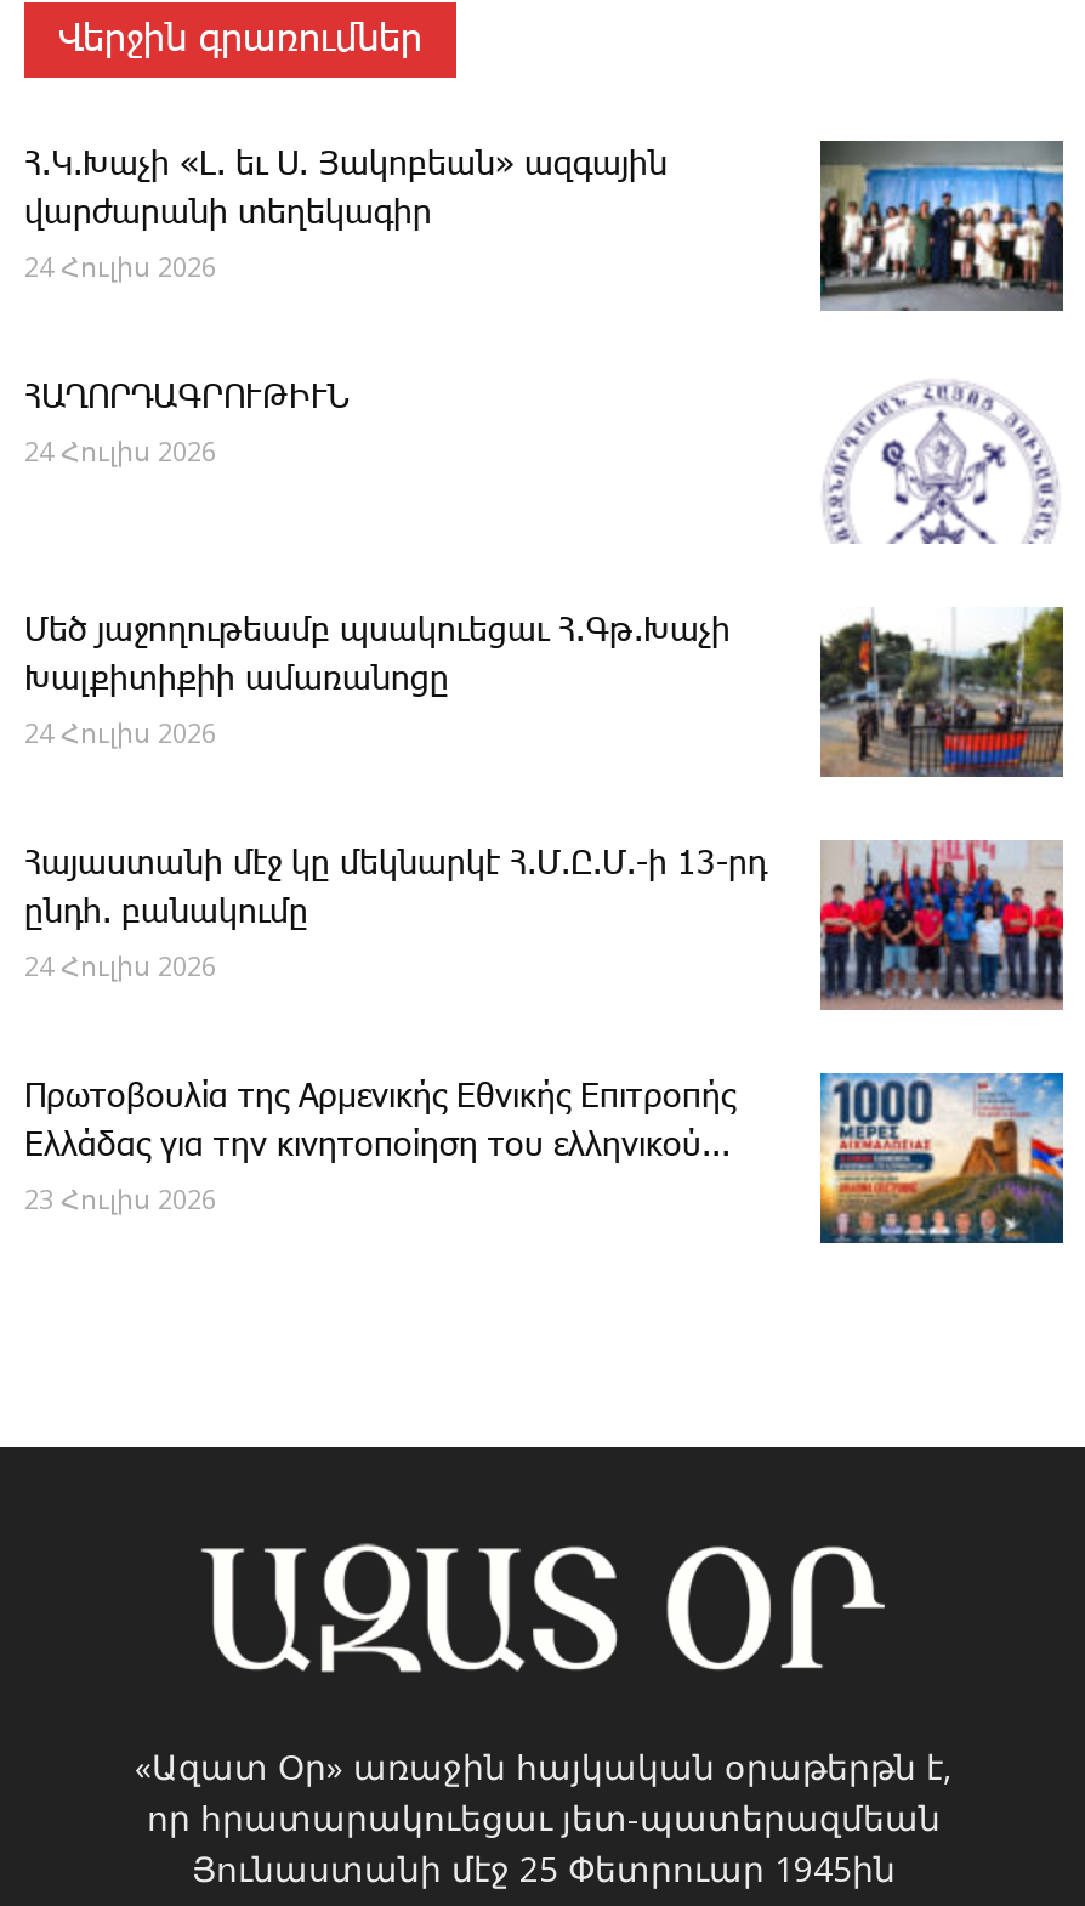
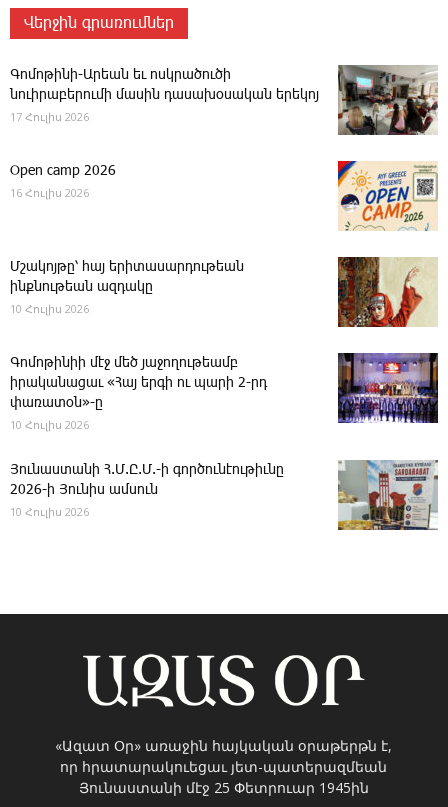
[24,147,668,230] Հ.Կ.Խաչի «Լ. եւ Ս. Յակոբեան» ազգային | վարժարանի տեղեկագիր -> [10,68,319,102] Գոմոթինի-Արեան եւ ոսկրածուծի | նուիրաբերումի մասին դասախօսական երեկոյ
[818,141,1066,313] [image] -> [338,65,438,136] [image]
[24,247,216,283] 24 Հուլիս 2026 -> [10,109,89,124] 17 Հուլիս 2026
[24,380,350,414] ՀԱՂՈՐԴԱԳՐՈՒԹԻՒՆ -> [10,164,116,178] Open camp 2026
[820,374,1063,546] [image] -> [337,160,439,231] [image]
[24,431,216,468] 24 Հուլիս 2026 -> [10,185,89,200] 16 Հուլիս 2026
[24,614,731,696] Մեծ յաջողութեամբ պսակուեցաւ Հ.Գթ.Խաչի | Խալքիտիքիի ամառանոցը -> [10,260,244,294] Մշակոյթը՝ հայ երիտասարդութեան | ինքնութեան ազդակը
[818,607,1066,779] [image] -> [337,256,438,328] [image]
[24,713,216,750] 24 Հուլիս 2026 -> [10,301,89,316] 10 Հուլիս 2026
[24,847,767,929] Հայաստանի մէջ կը մեկնարկէ Հ.Մ.Ը.Մ.-ի 13-րդ | ընդհ. բանակումը -> [10,356,267,410] Գոմոթինիի մէջ մեծ յաջողութեամբ | իրականացաւ «Հայ երգի ու պարի 2-րդ | փառատօն»-ը
[818,840,1066,1012] [image] -> [337,352,439,424] [image]
[24,946,216,983] 24 Հուլիս 2026 -> [10,417,89,432] 10 Հուլիս 2026
[24,1080,735,1162] Πρωτοβουλία της Αρμενικής Εθνικής Επιτροπής | Ελλάδας για την κινητοποίηση του ελληνικού... -> [10,463,284,497] Յունաստանի Հ.Մ.Ը.Մ.-ի գործունէութիւնը | 2026-ի Յունիս ամսուն
[818,1071,1066,1246] [image] -> [337,460,438,531] [image]
[24,1179,216,1216] 23 Հուլիս 2026 -> [10,504,89,519] 10 Հուլիս 2026

